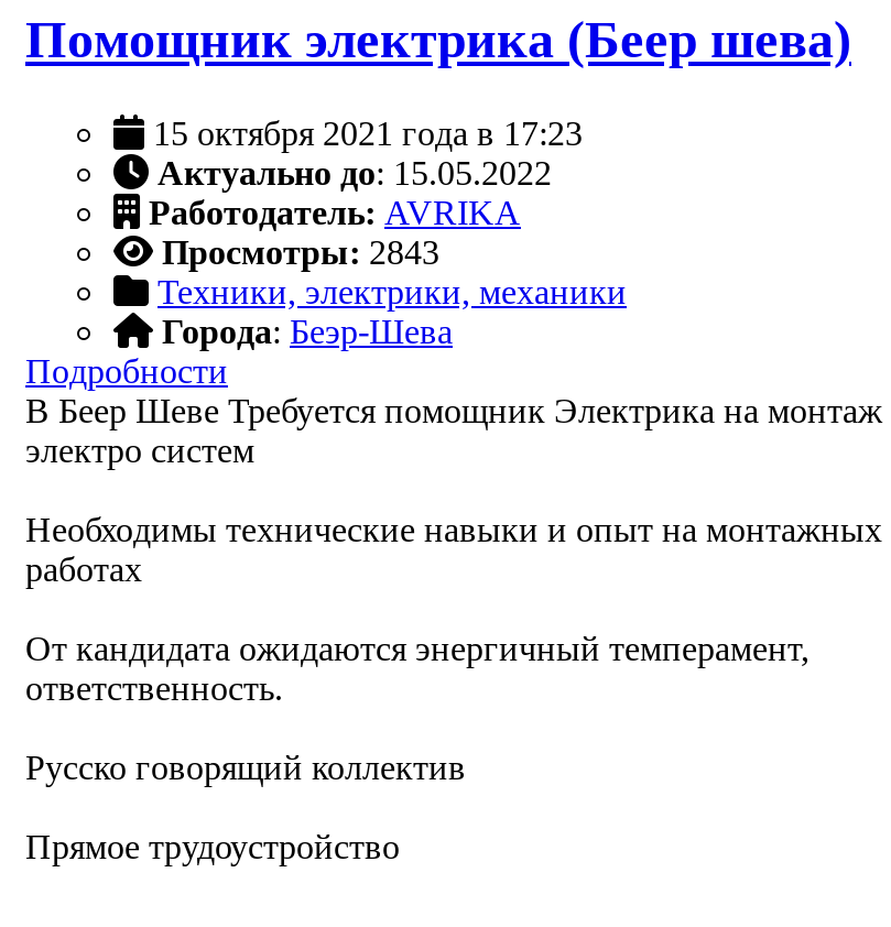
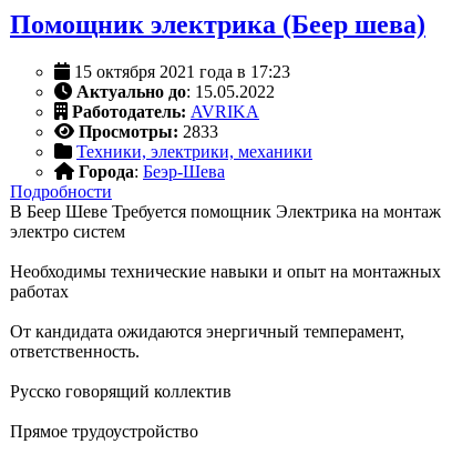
[162,234,439,271] Просмотры: 2843 -> [79,122,218,141] Просмотры: 2833

